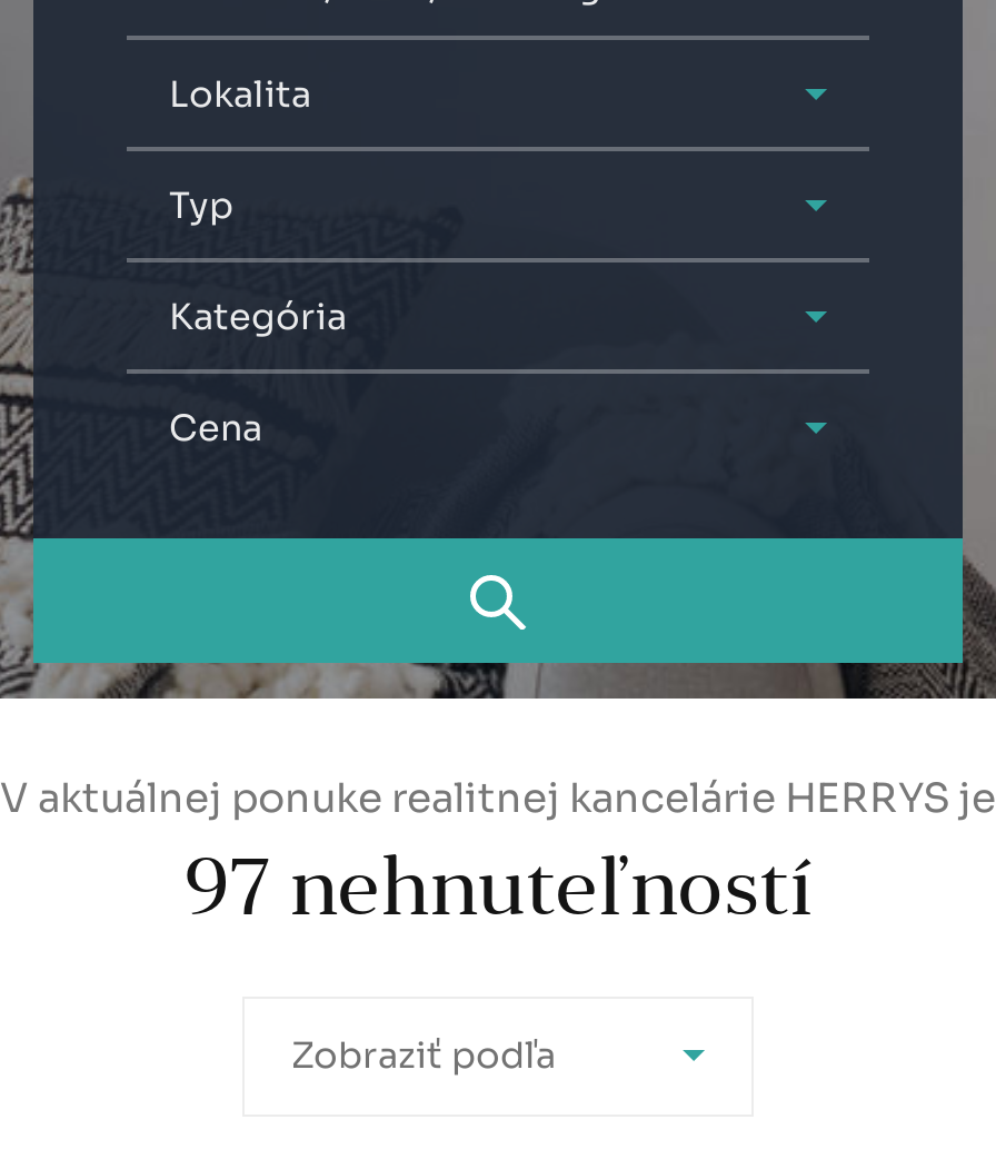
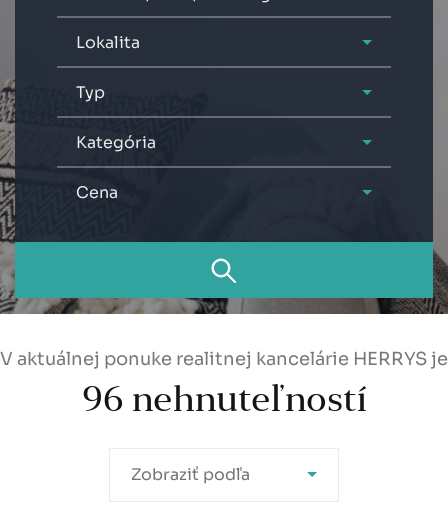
[183,854,813,934] 97 nehnuteľností -> [81,384,366,420] 96 nehnuteľností

